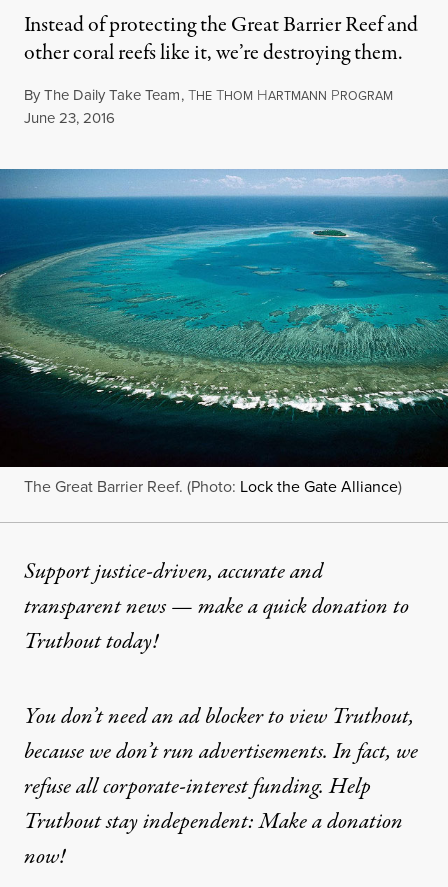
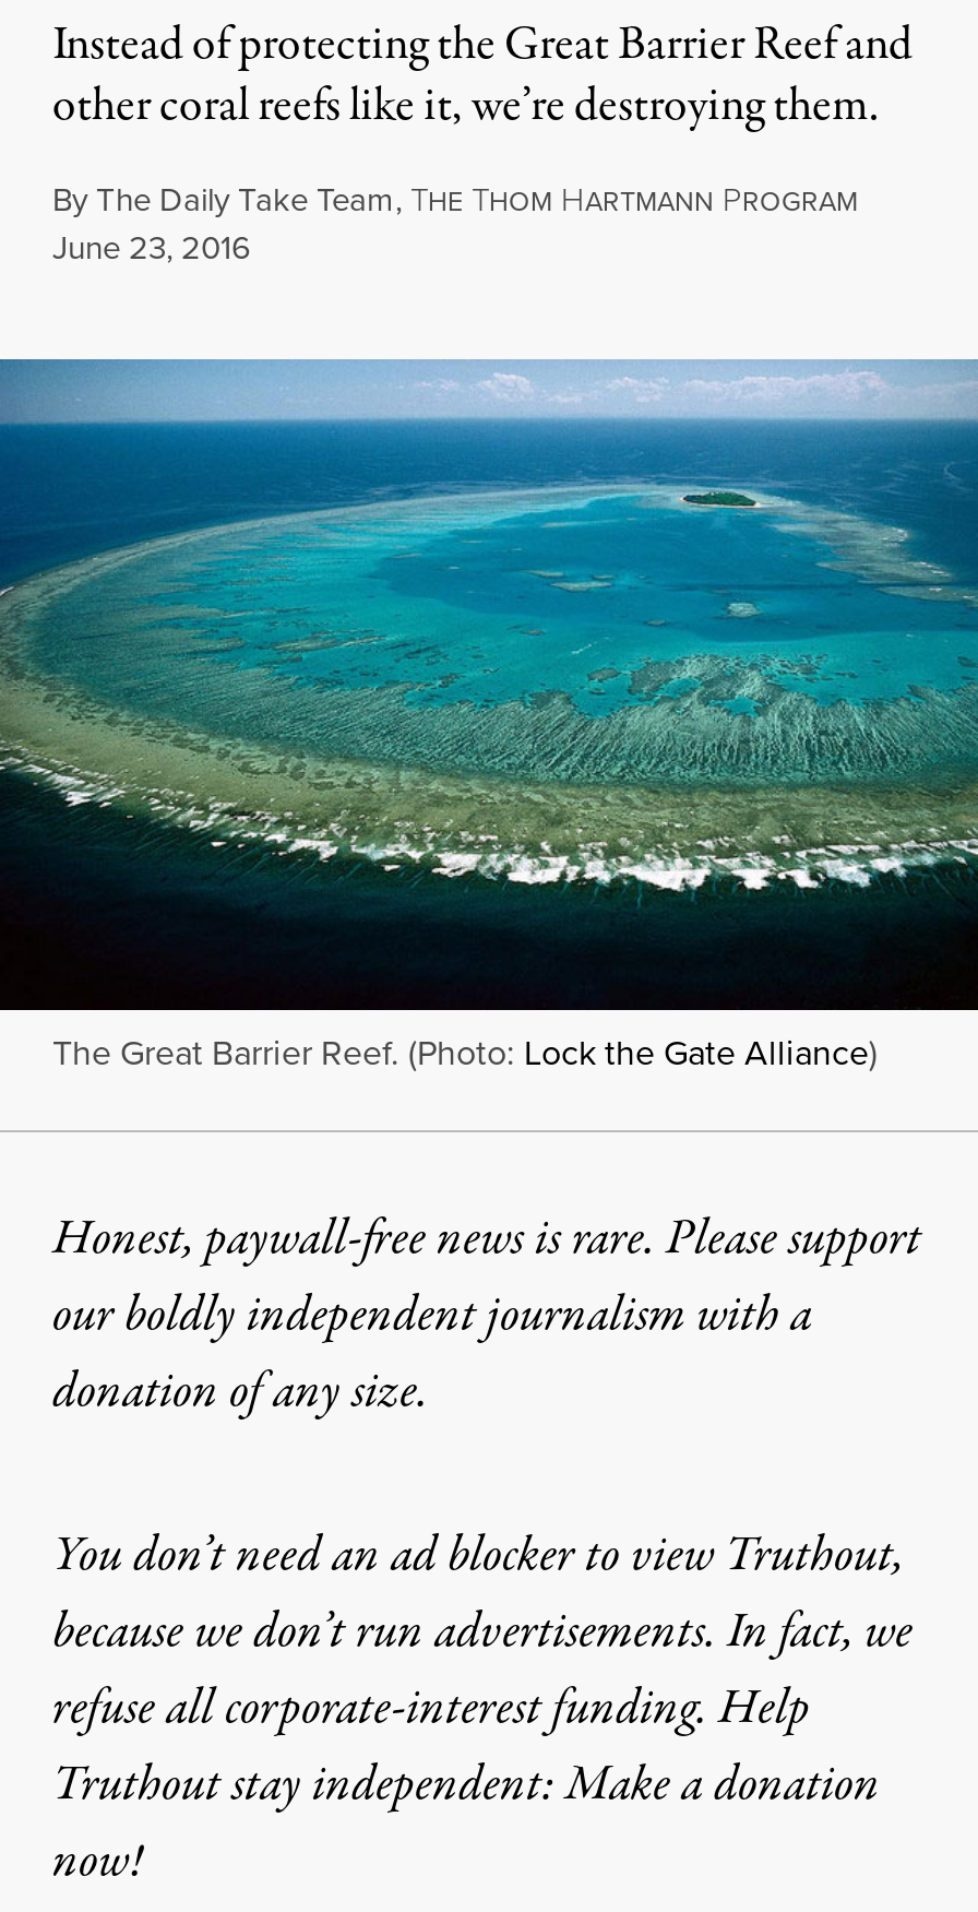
[24,556,409,658] Support justice-driven, accurate and | transparent news — make aquick donation to | Truthout today! -> [52,1205,921,1428] Honest, paywall-free news is rare. Please support | our boldly independent journalism with a | donation of any size.

